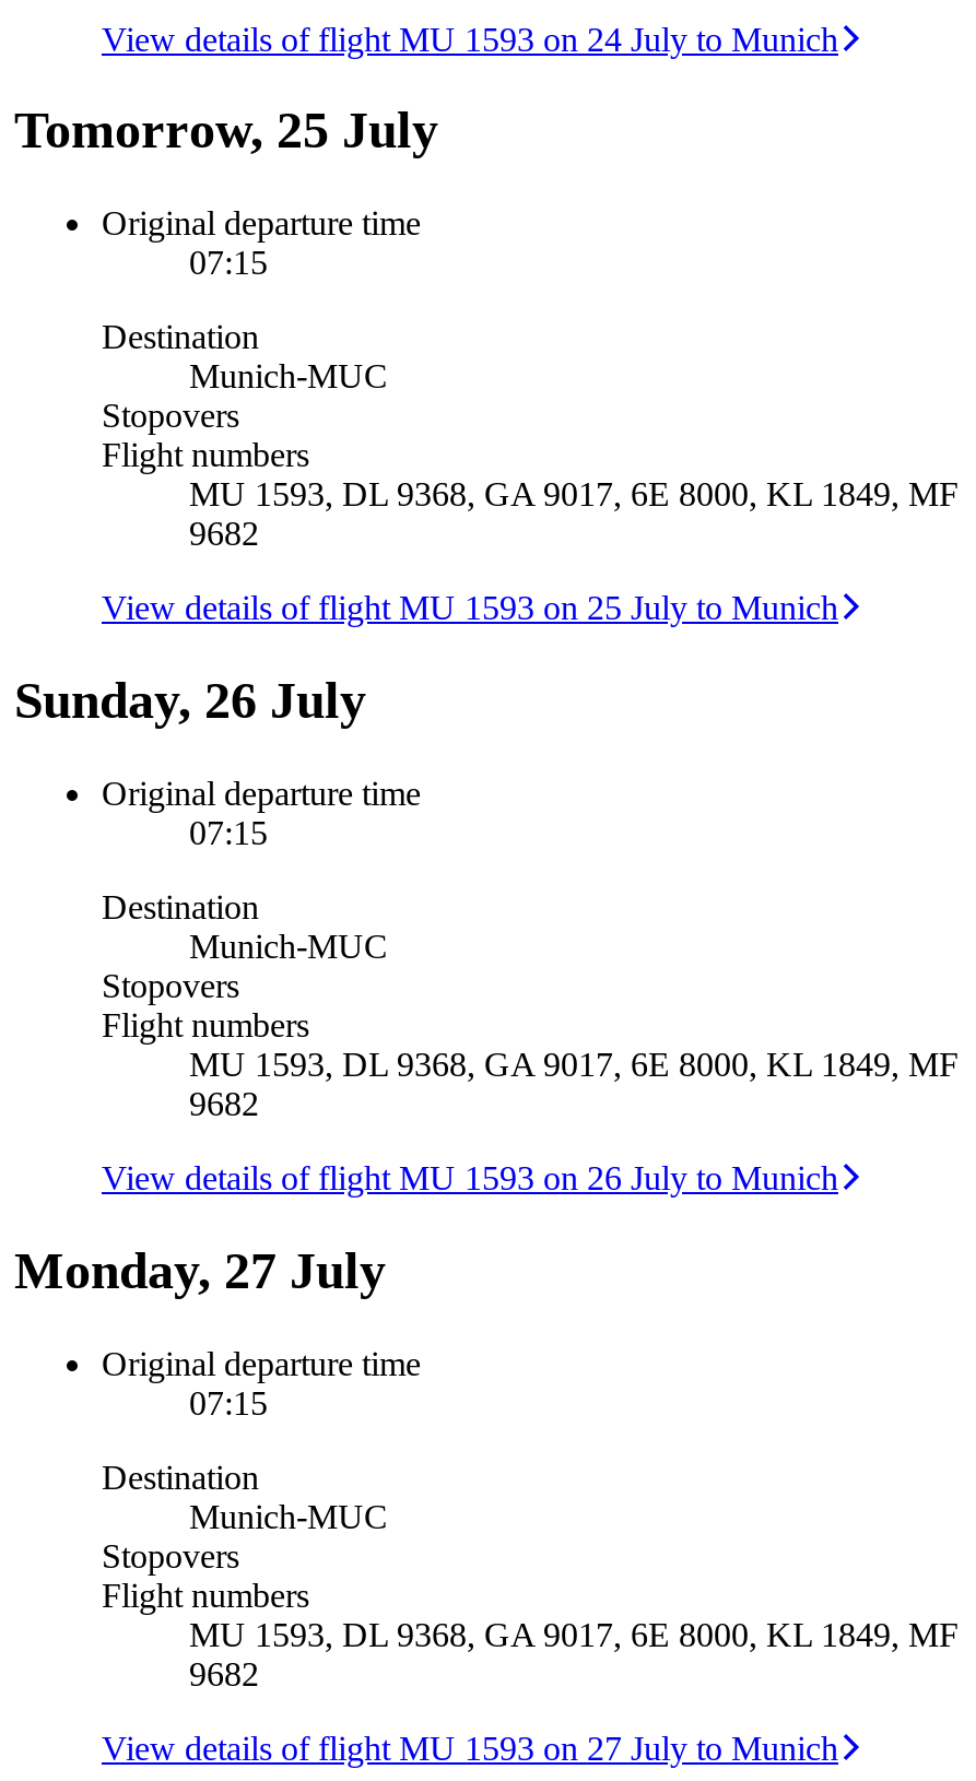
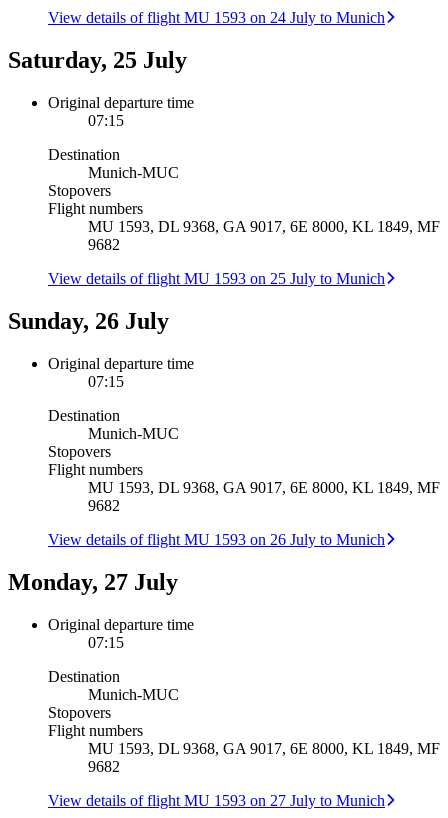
[14,102,438,159] Tomorrow, 25 July -> [8,47,187,73] Saturday, 25 July

